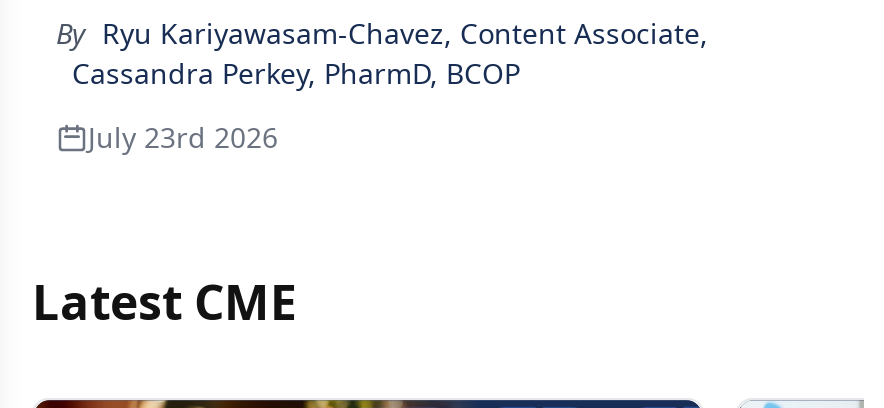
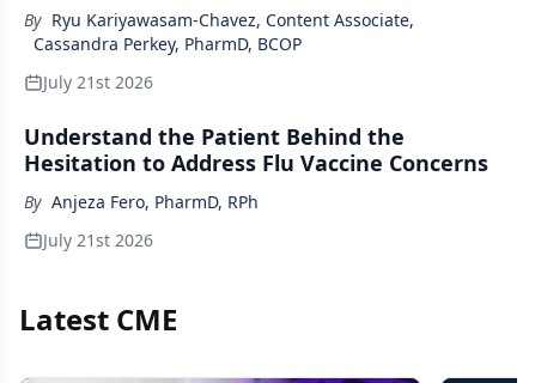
[88,118,278,156] July 23rd 2026 -> [24,71,488,251] July 21st 2026 | Understand the Patient Behind the | Hesitation to Address Flu Vaccine Concerns | By Anjeza Fero, PharmD, RPh | July 21st 2026

